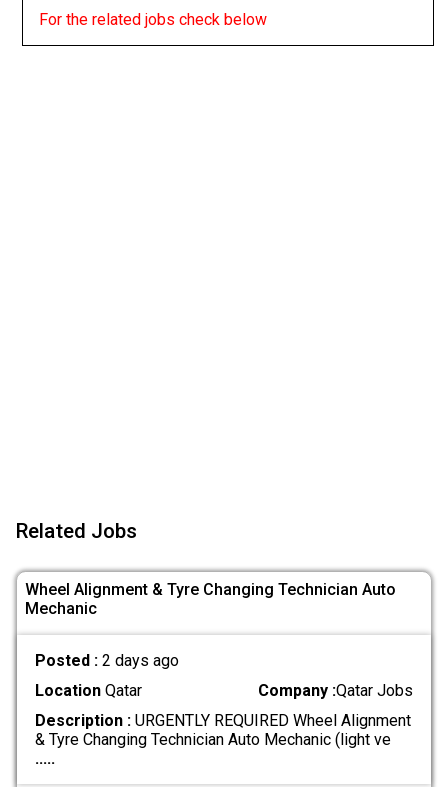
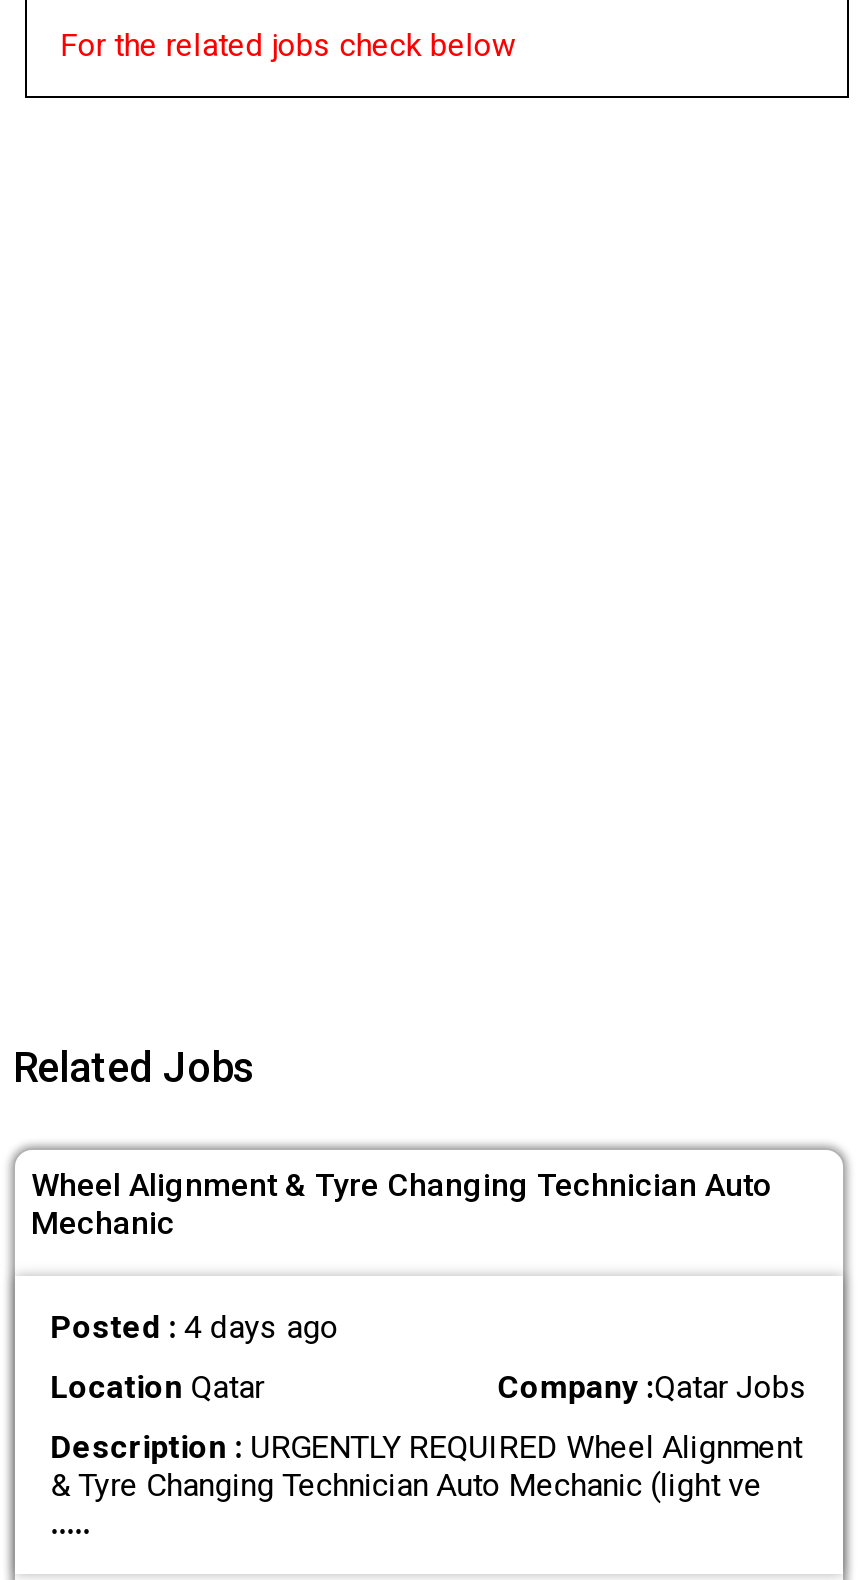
[35,651,179,670] Posted : 2 days ago -> [50,1308,338,1346] Posted : 4 days ago

